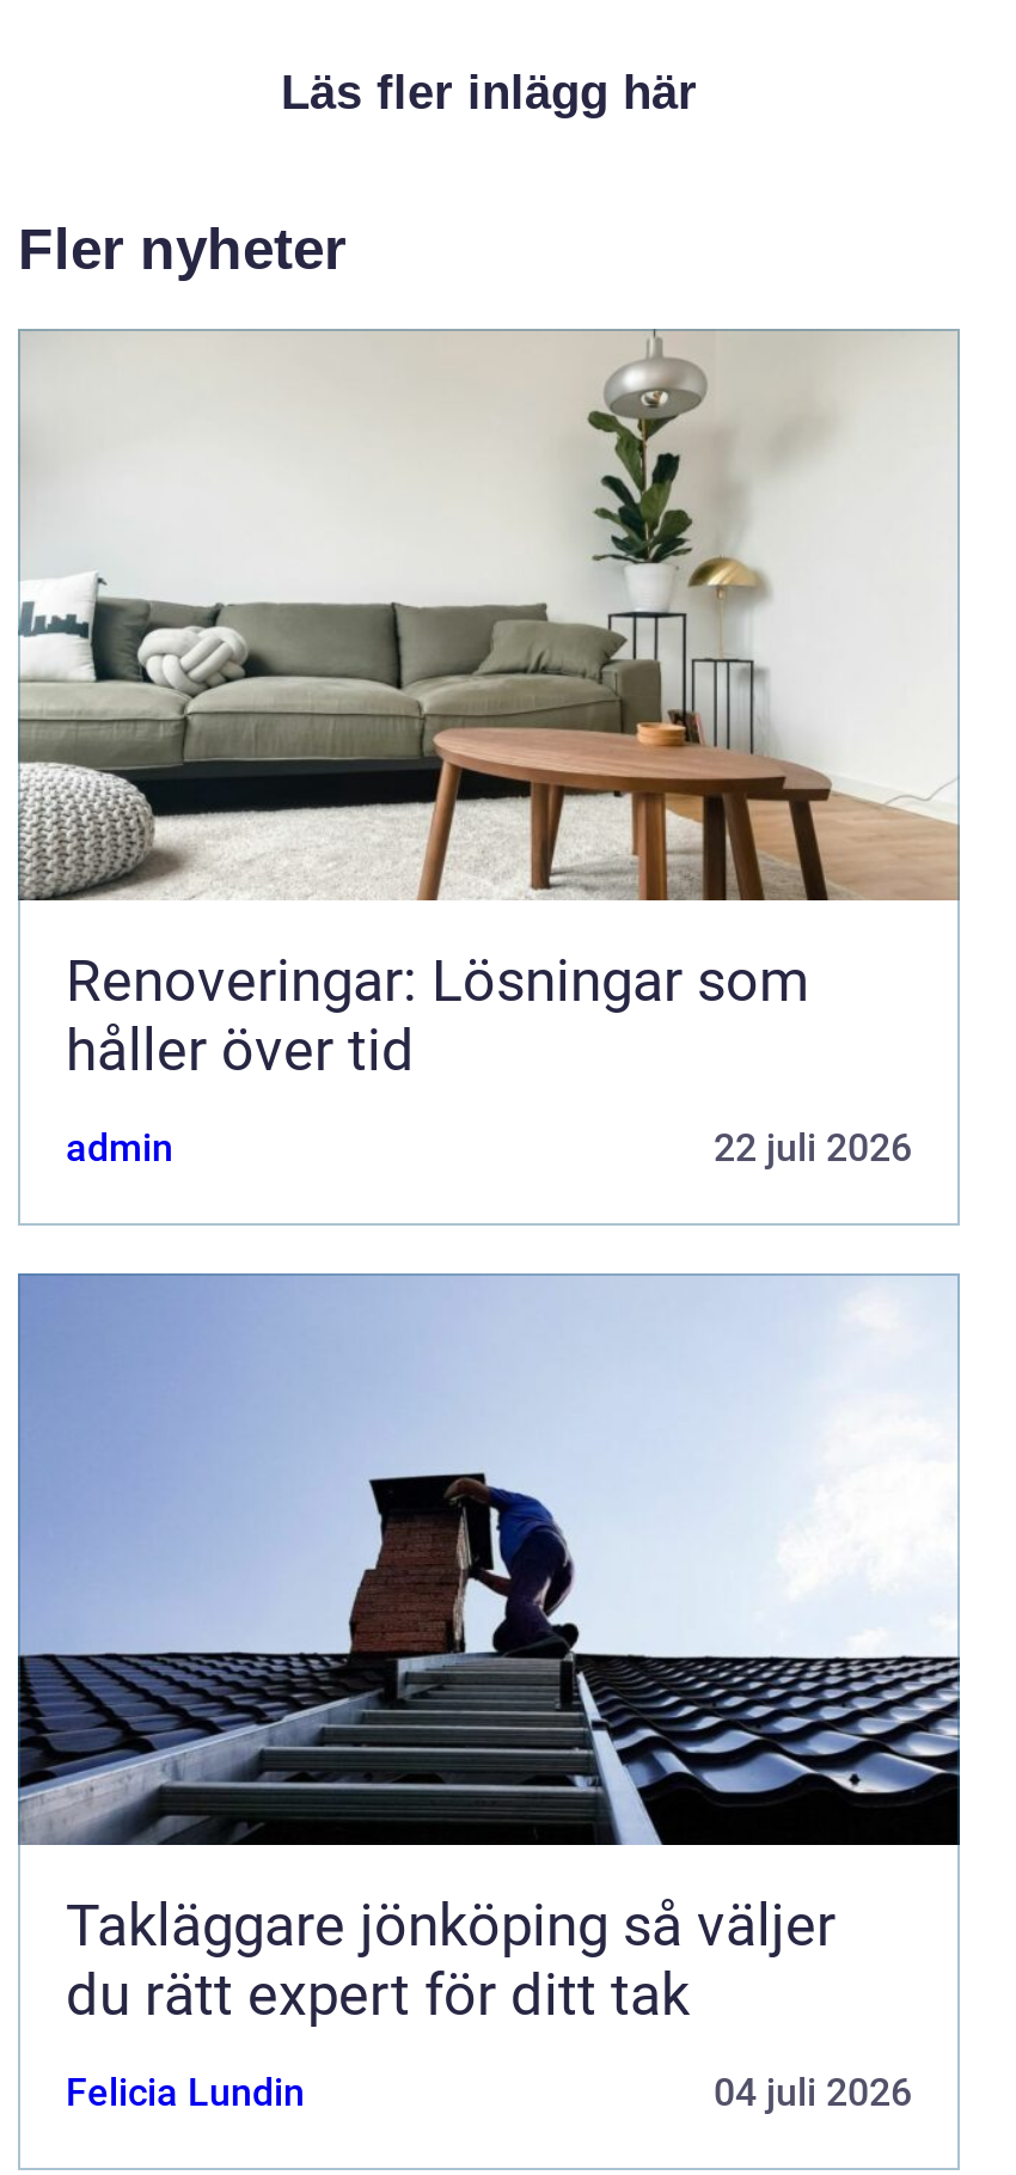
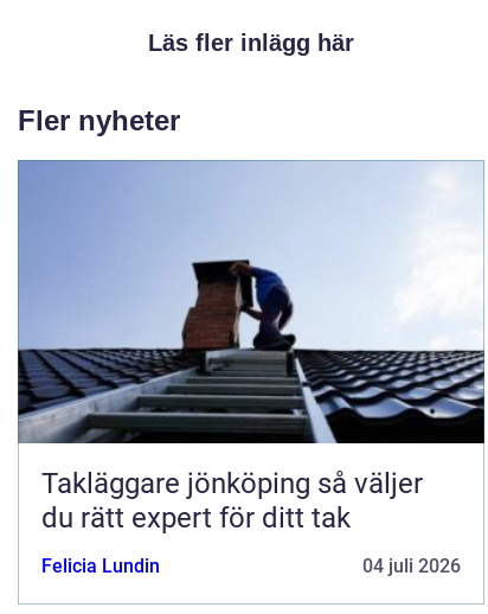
[18,330,960,1169] [image] | Renoveringar: Lösningar som | håller över tid | admin | 22 juli 2026 -> none

